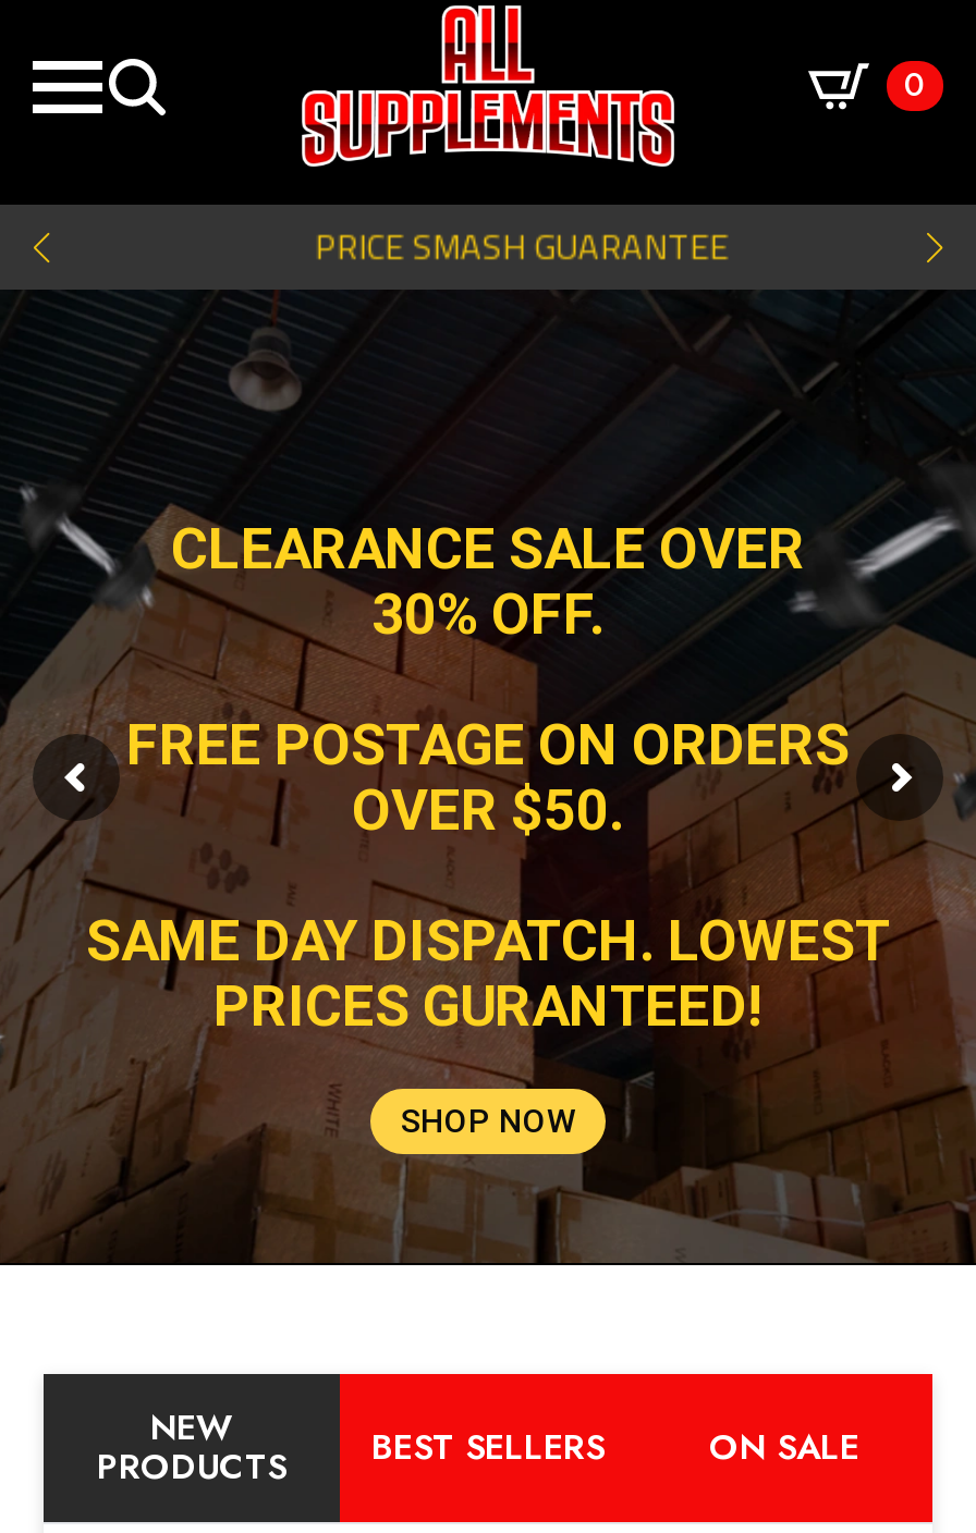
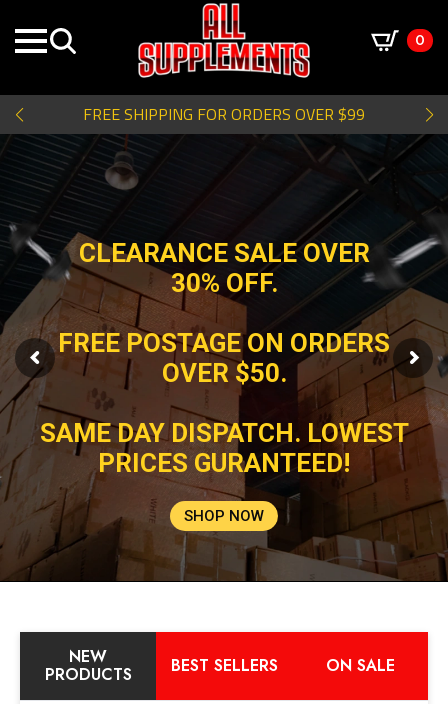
[281,221,695,273] PRICE SMASH GUARANTEE -> [83,102,365,126] FREE SHIPPING FOR ORDERS OVER $99

